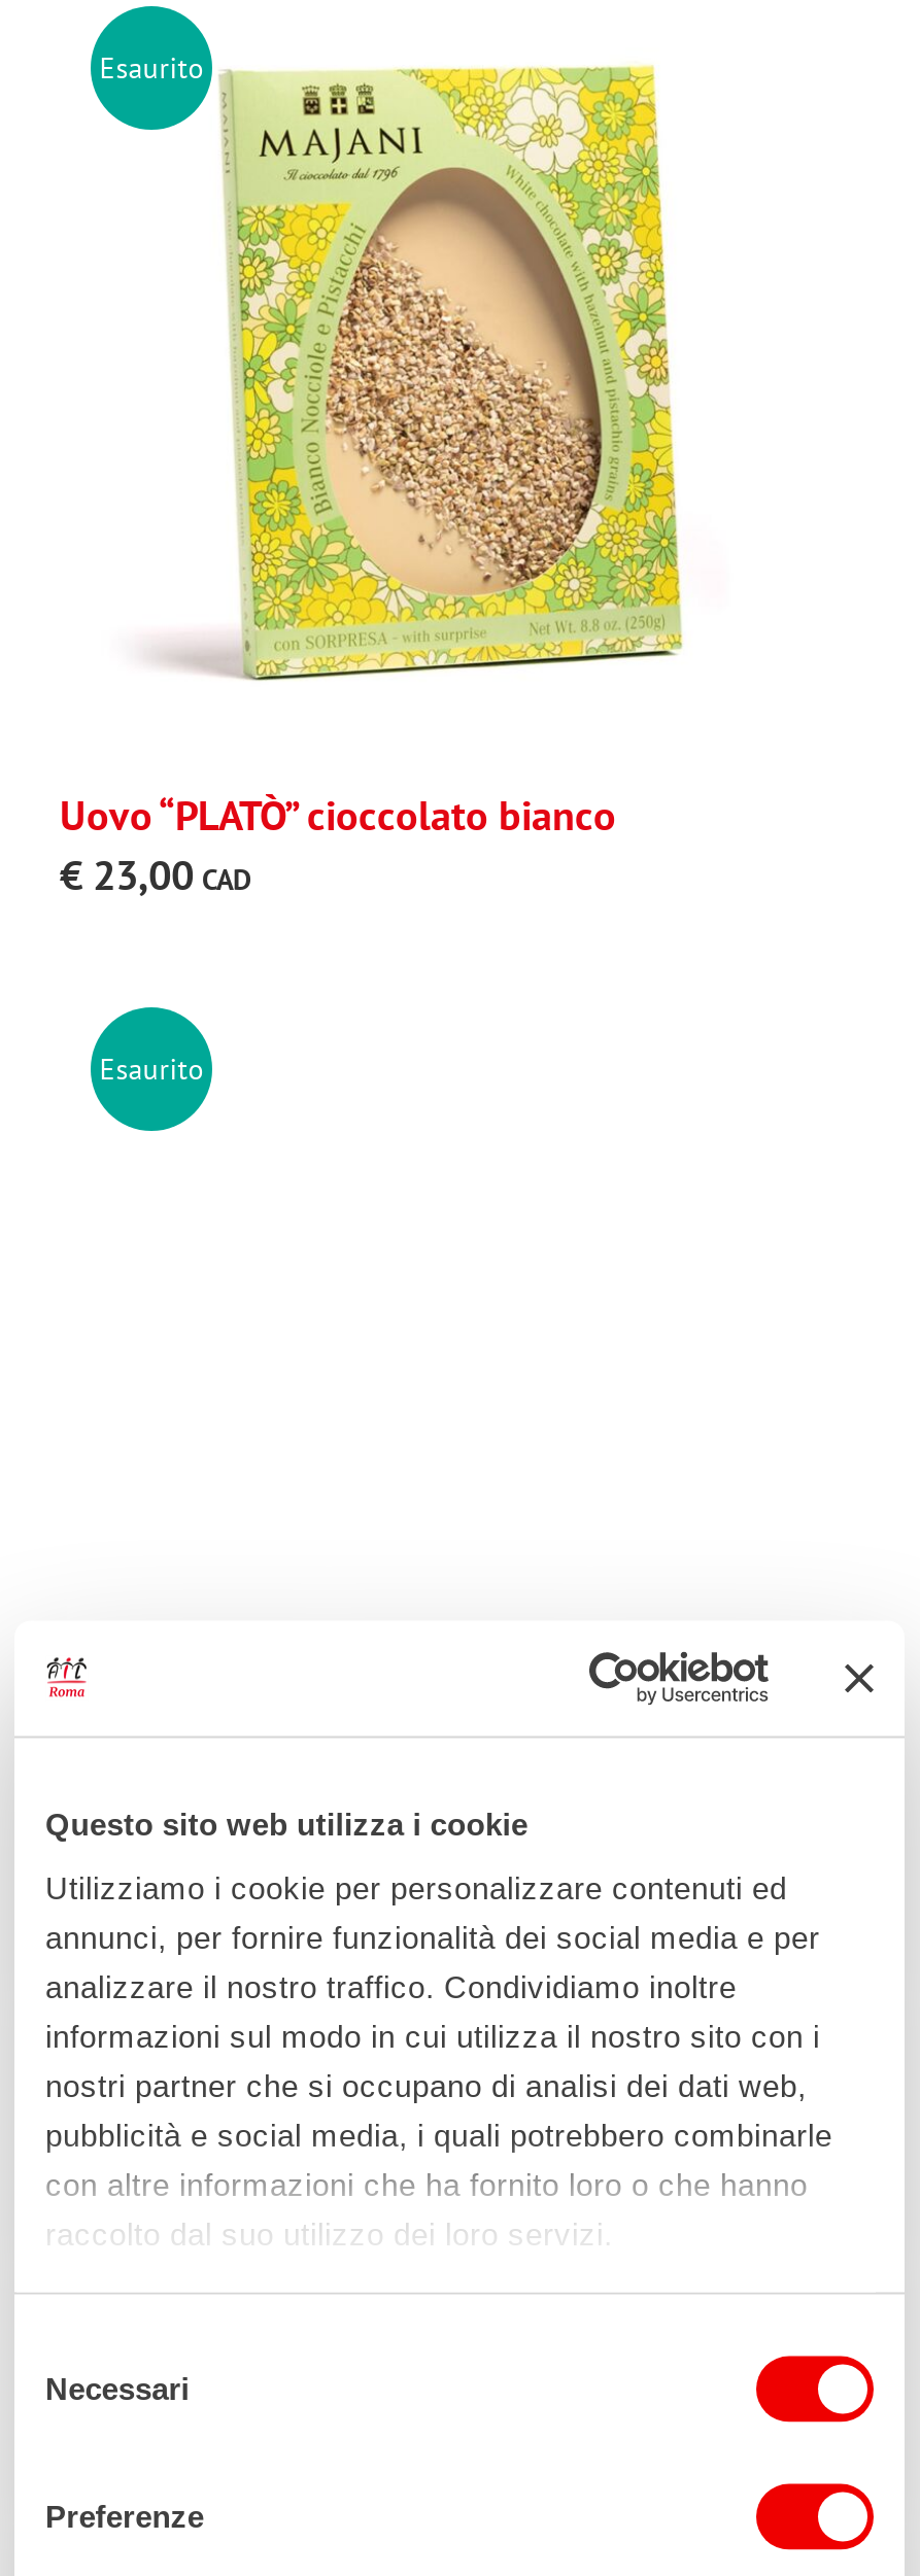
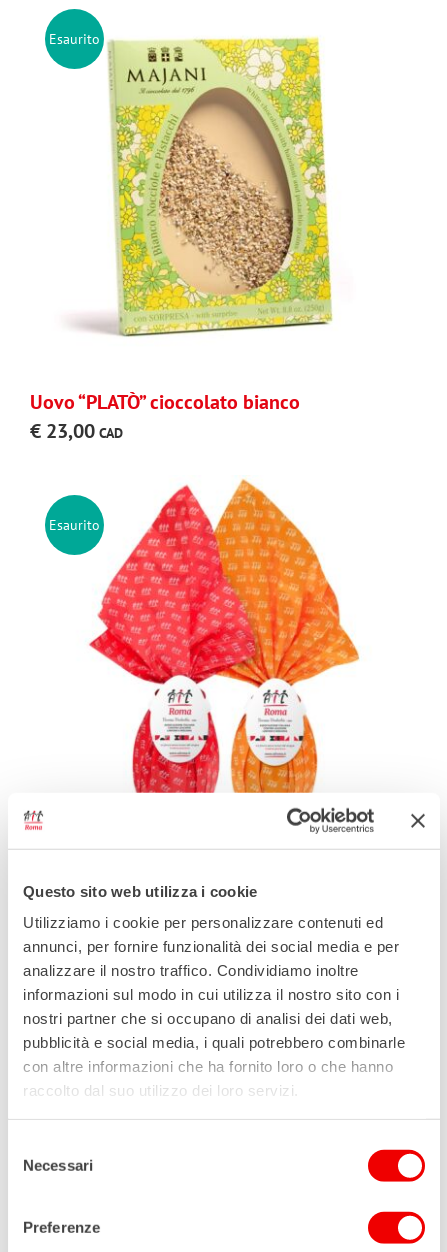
none -> [88,478,360,794] [image]

